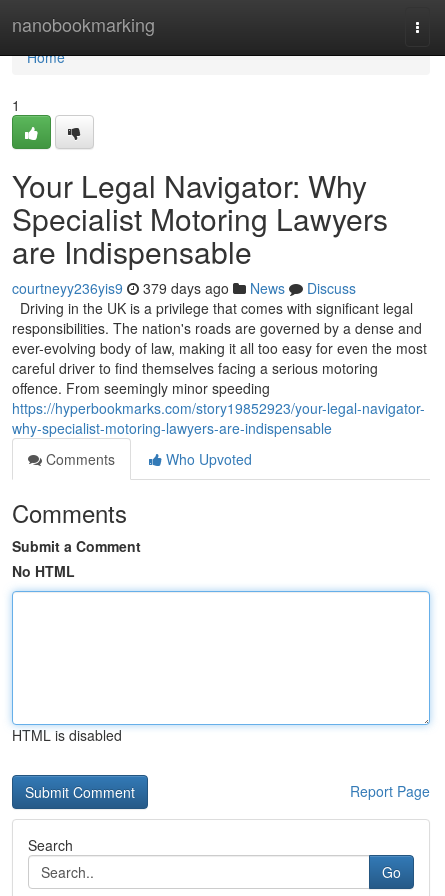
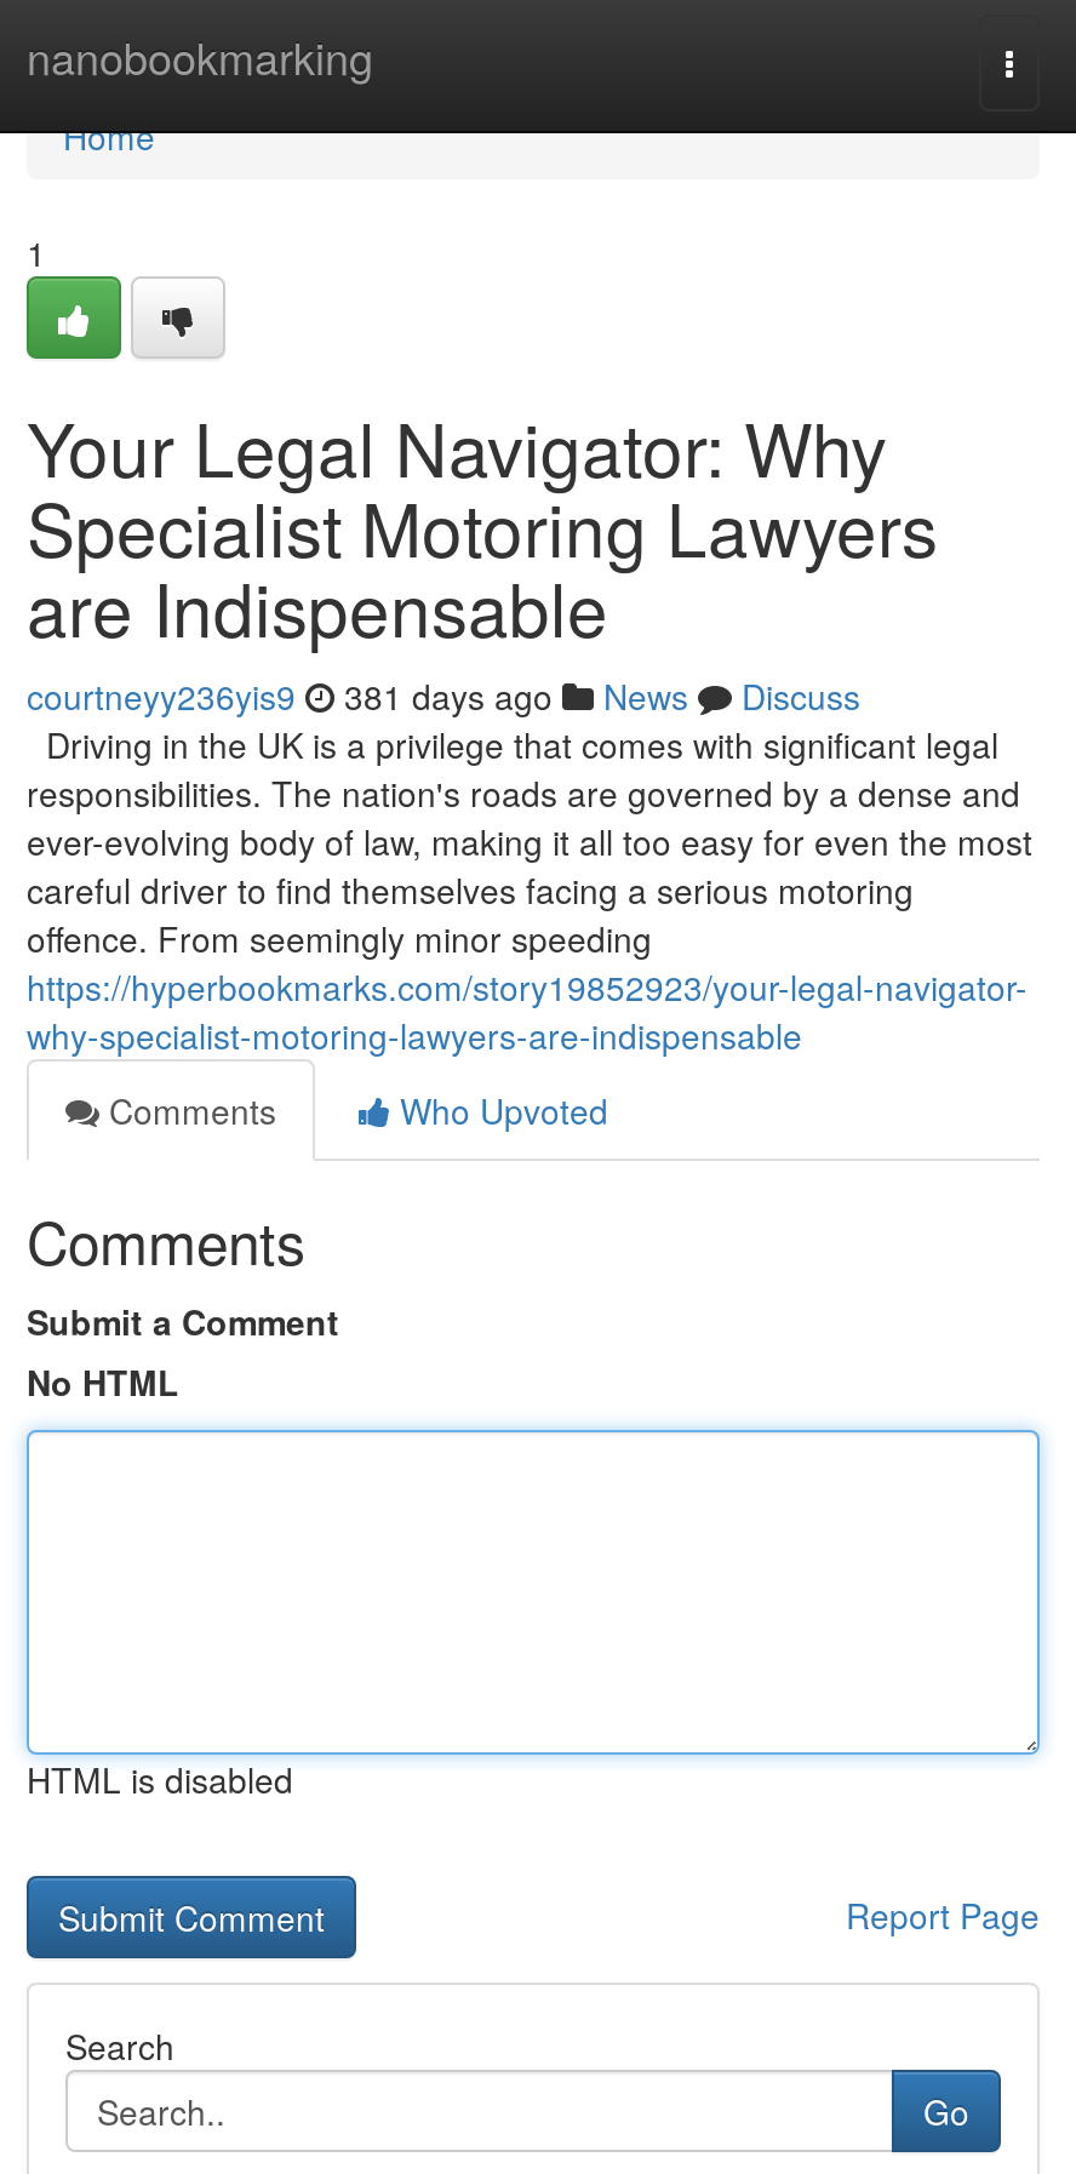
[12,278,356,298] courtneyy236yis9 379 days ago News Discuss -> [27,671,860,720] courtneyy236yis9 381 days ago News Discuss

